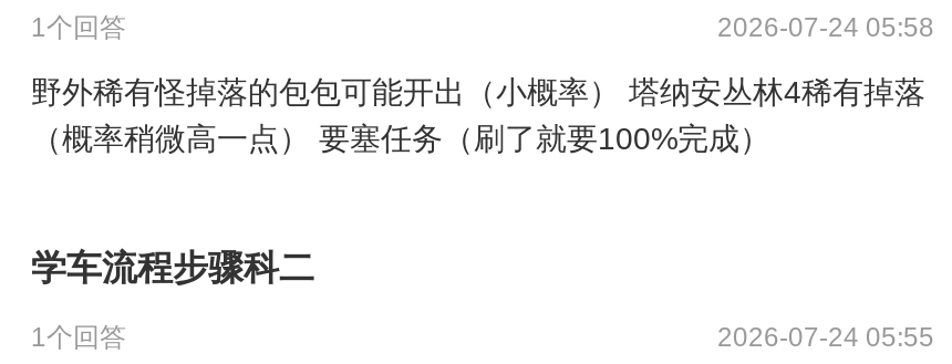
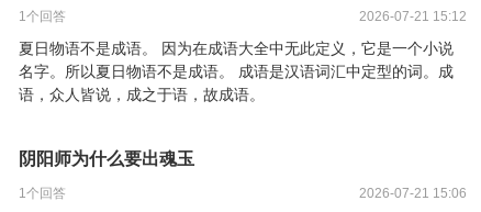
[717,12,934,43] 2026-07-24 05:58 -> [359,9,467,24] 2026-07-21 15:12
[31,74,925,156] 野外稀有怪掉落的包包可能开出（小概率） 塔纳安丛林4稀有掉落 | （概率稍微高一点） 要塞任务（刷了就要100%完成） -> [19,40,454,103] 夏日物语不是成语。 因为在成语大全中无此定义，它是一个小说 | 名字。所以夏日物语不是成语。 成语是汉语词汇中定型的词。成 | 语，众人皆说，成之于语，故成语。
[31,249,314,287] 学车流程步骤科二 -> [19,149,194,168] 阴阳师为什么要出魂玉
[717,322,934,353] 2026-07-24 05:55 -> [359,186,467,201] 2026-07-21 15:06

